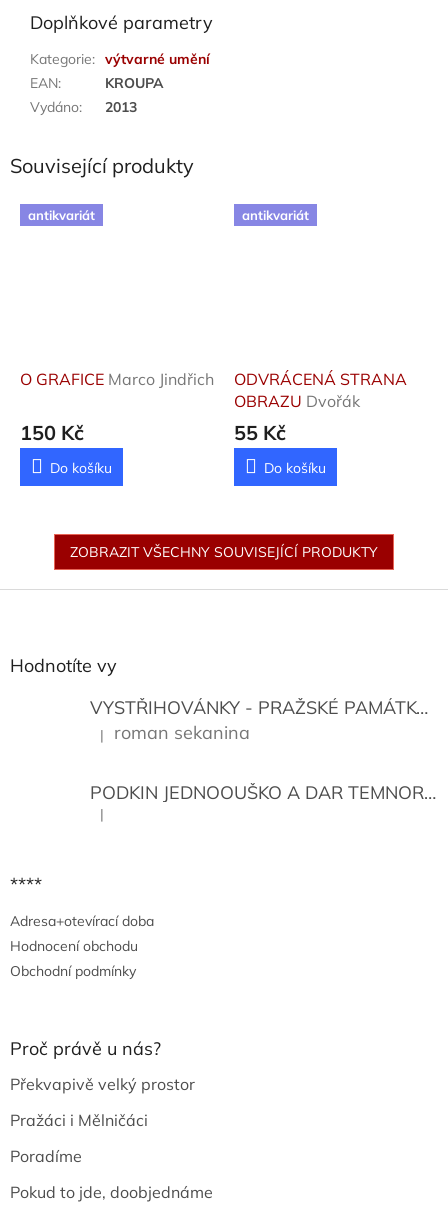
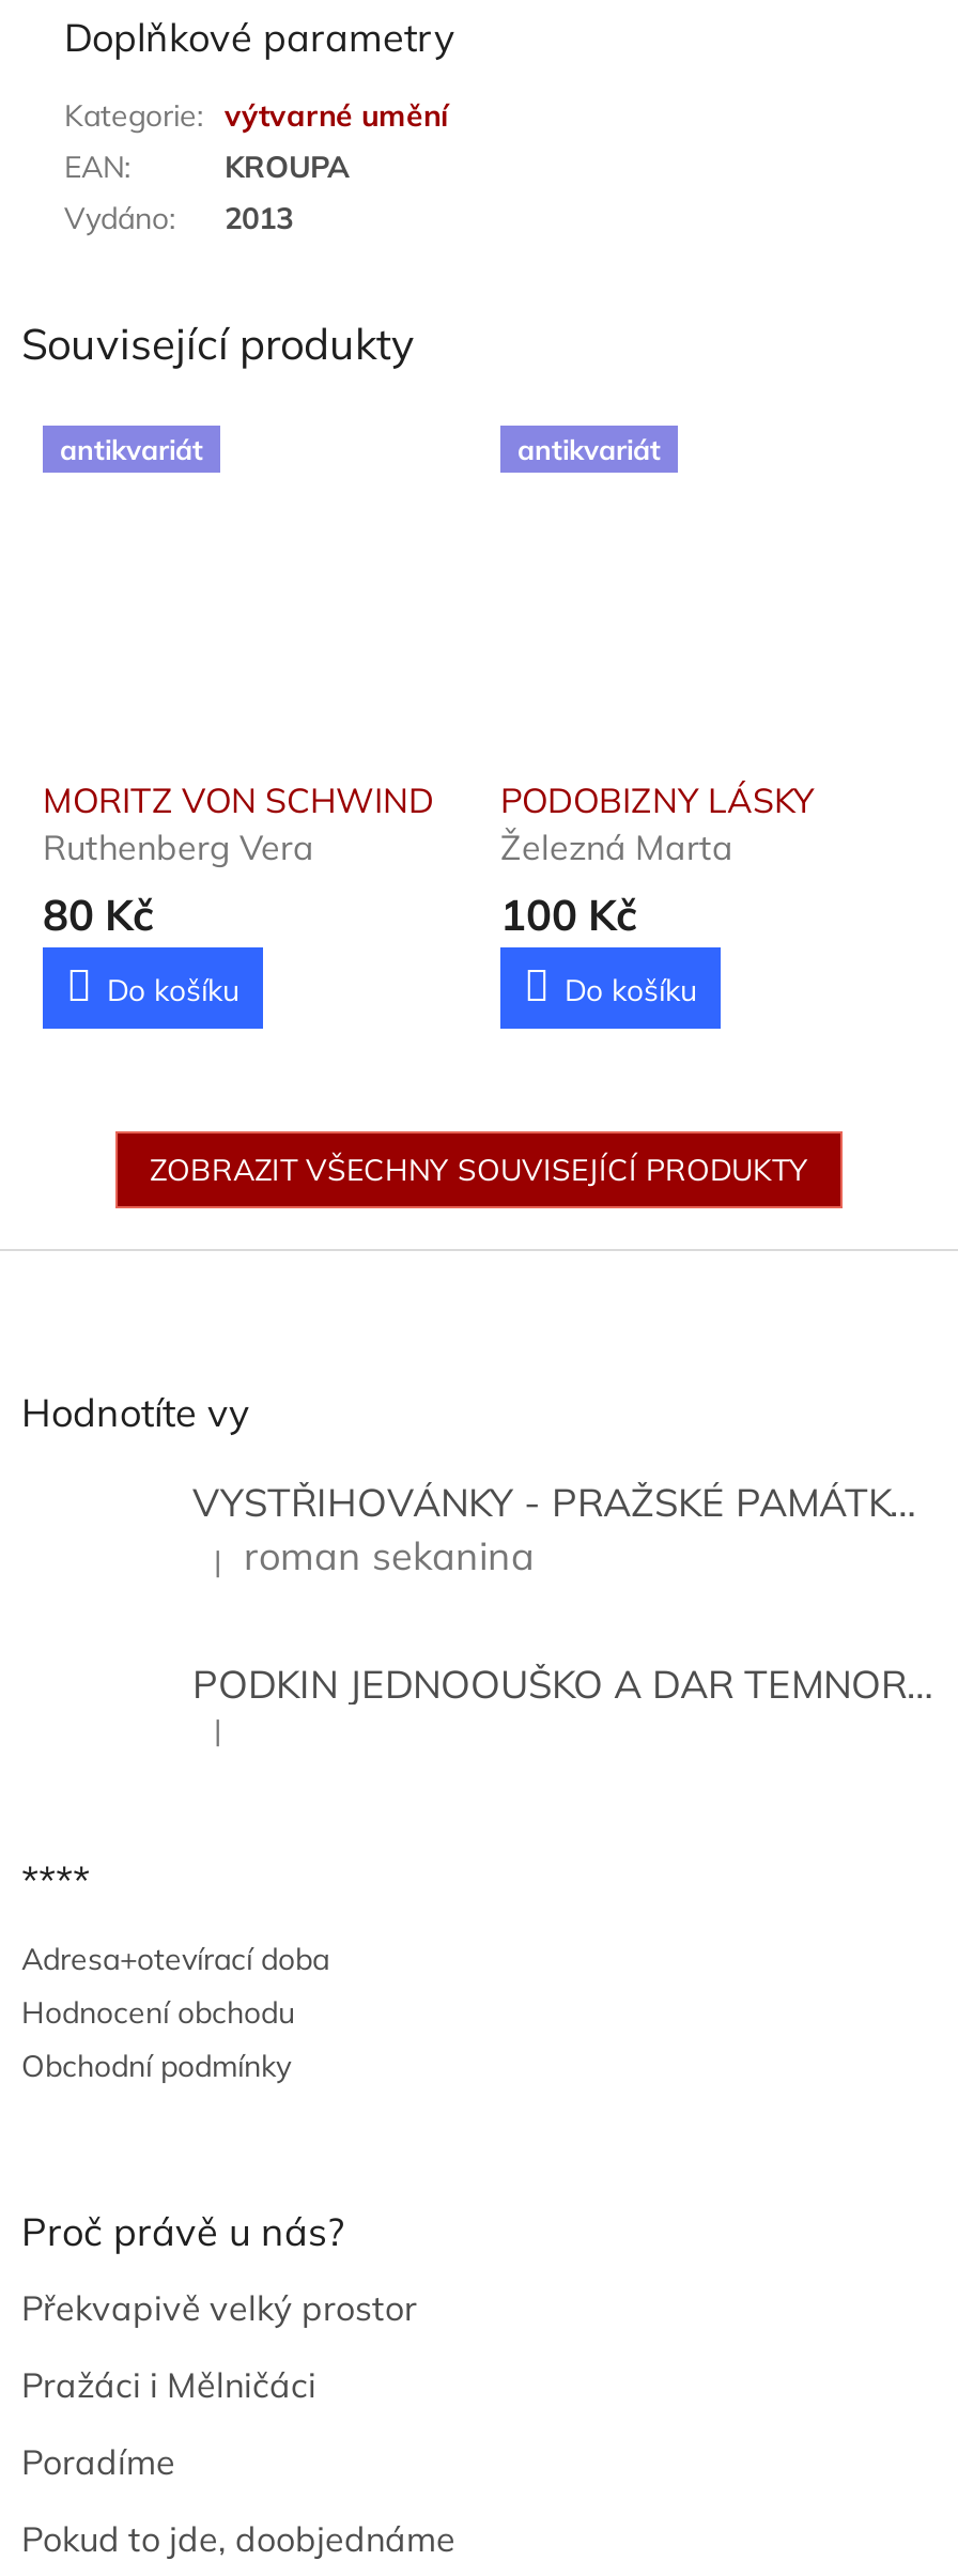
[20,369,214,445] O GRAFICE Marco Jindřich | 150 Kč -> [43,779,434,942] MORITZ VON SCHWIND | Ruthenberg Vera | 80 Kč
[234,369,407,445] ODVRÁCENÁ STRANA | OBRAZU Dvořák | 55 Kč -> [500,779,815,942] PODOBIZNY LÁSKY | Železná Marta | 100 Kč

